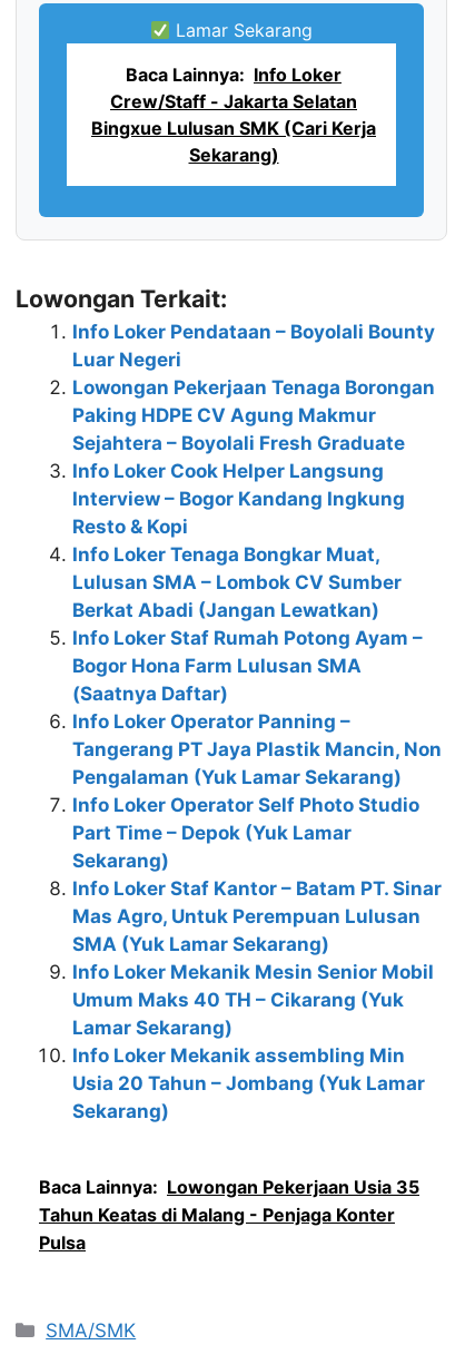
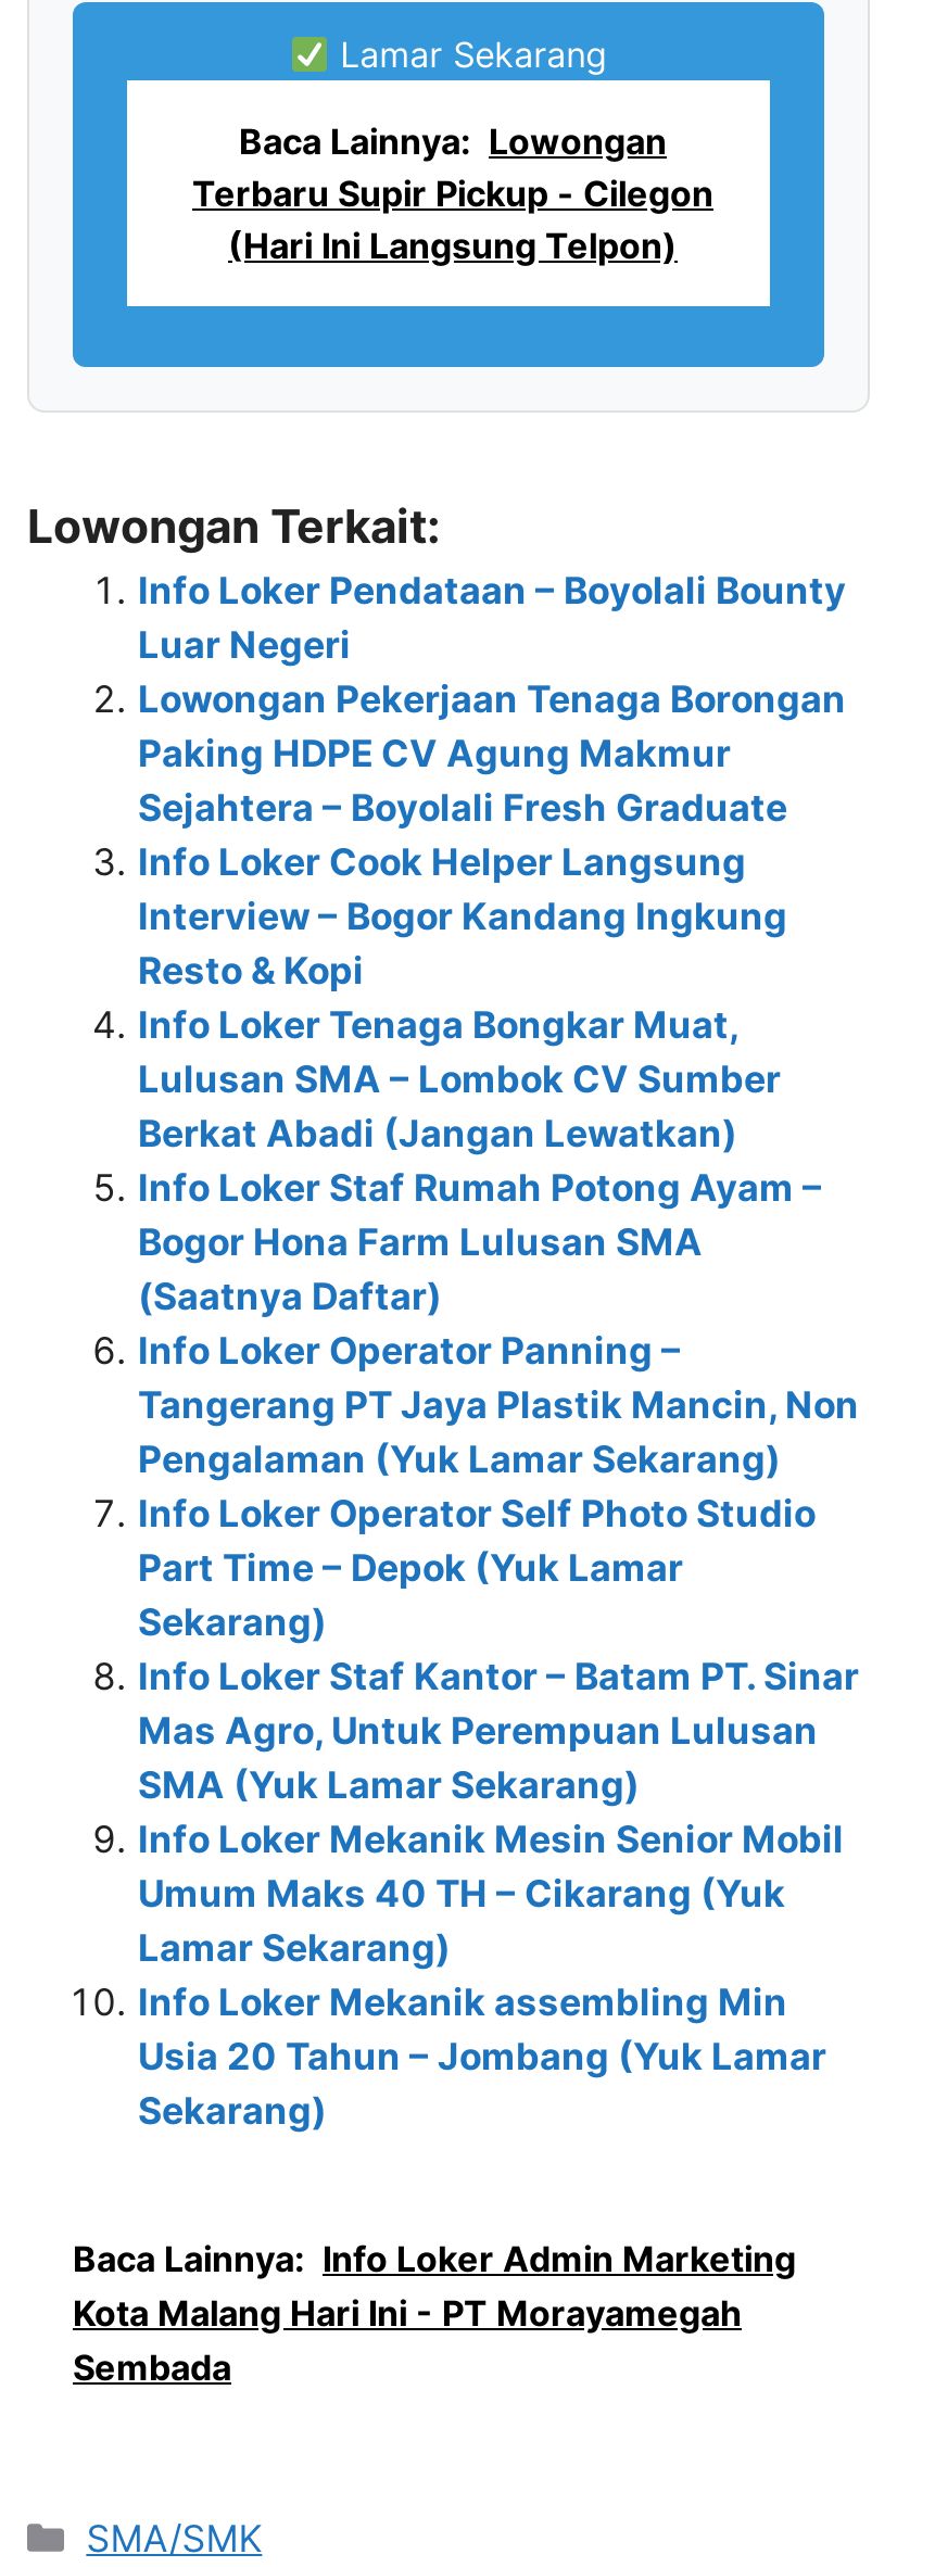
[91,63,376,166] Baca Lainnya: Info Loker | Crew/Staff - Jakarta Selatan | Bingxue Lulusan SMK (Cari Kerja | Sekarang) -> [192,119,713,267] Baca Lainnya: Lowongan | Terbaru Supir Pickup - Cilegon | (Hari Ini Langsung Telpon)
[39,1175,419,1253] Baca Lainnya: Lowongan Pekerjaan Usia 35 | Tahun Keatas di Malang - Penjaga Konter | Pulsa -> [73,2236,796,2388] Baca Lainnya: Info Loker Admin Marketing | Kota Malang Hari Ini - PT Morayamegah | Sembada

